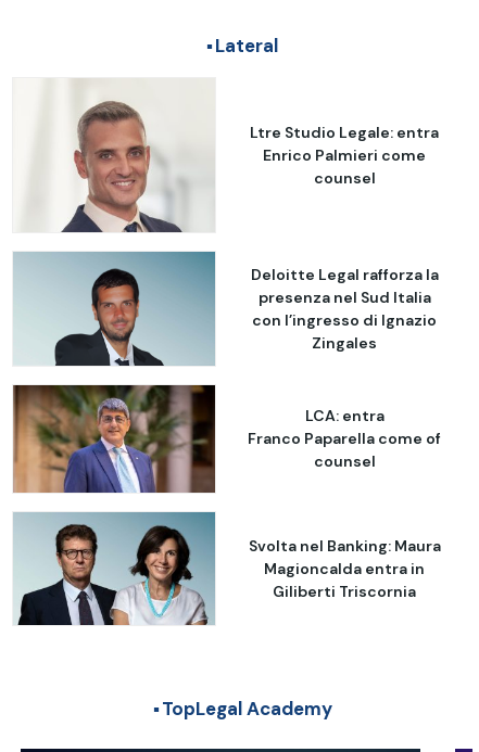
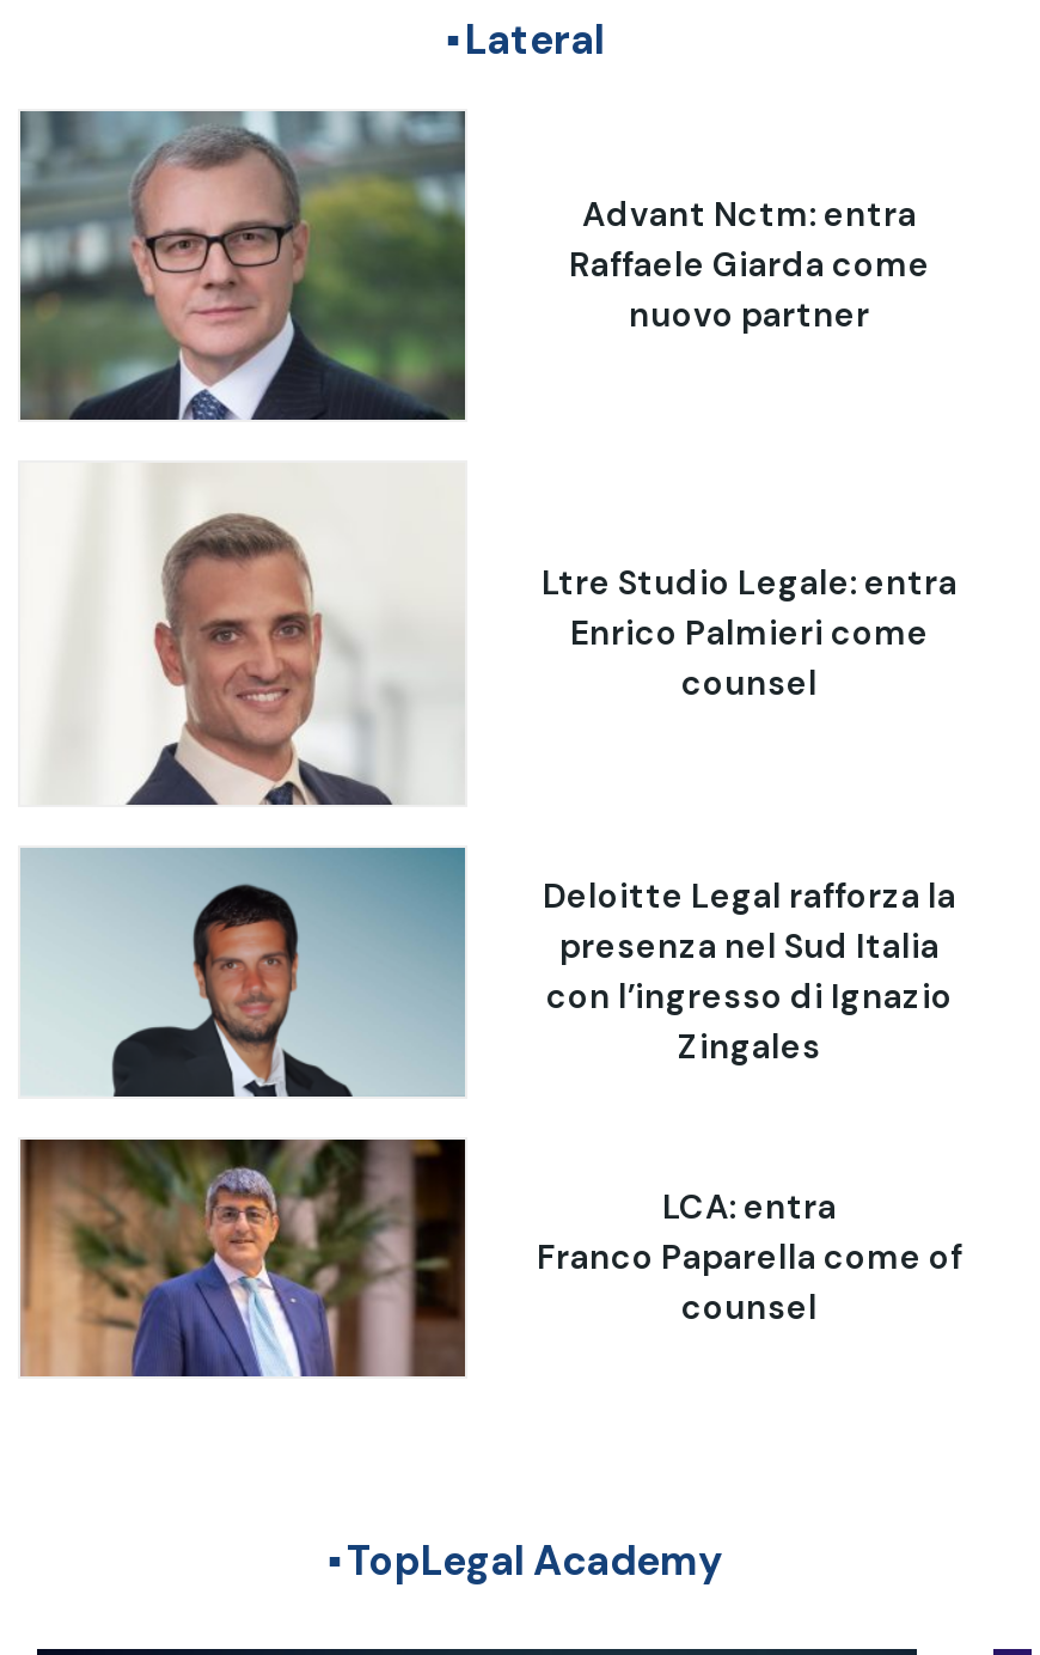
none -> [18,108,467,423] [image]
none -> [569,193,930,337] Advant Nctm: entra | Raffaele Giarda come | nuovo partner
moved [50,122,441,471] -> [102,561,962,1329]: [image] | Ltre Studio Legale: entra | Enrico Palmieri come | ... | Franco Paparella come of | counsel
[13,511,440,626] [image] | Svolta nel Banking: Maura | Magioncalda entra in | Giliberti Triscornia -> none

